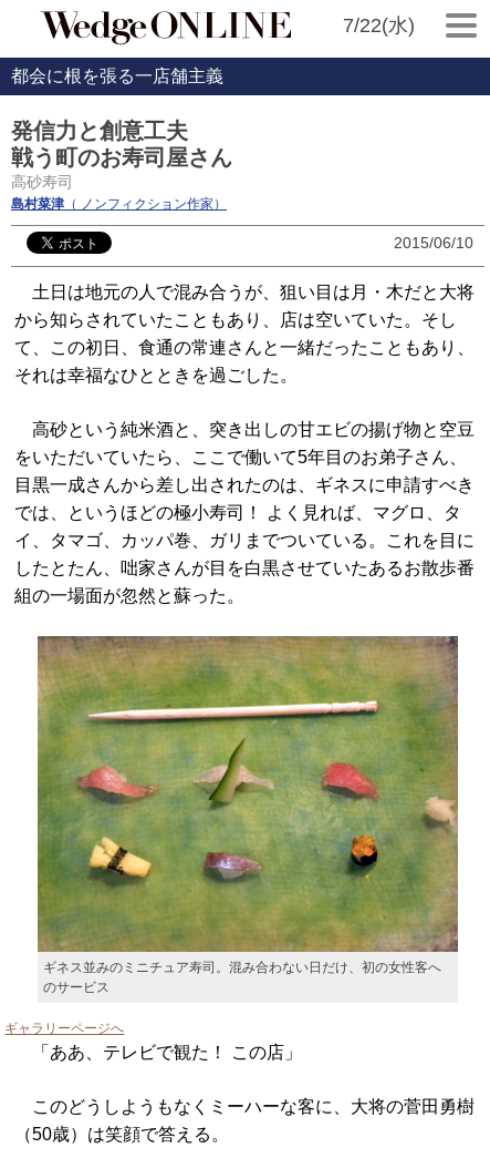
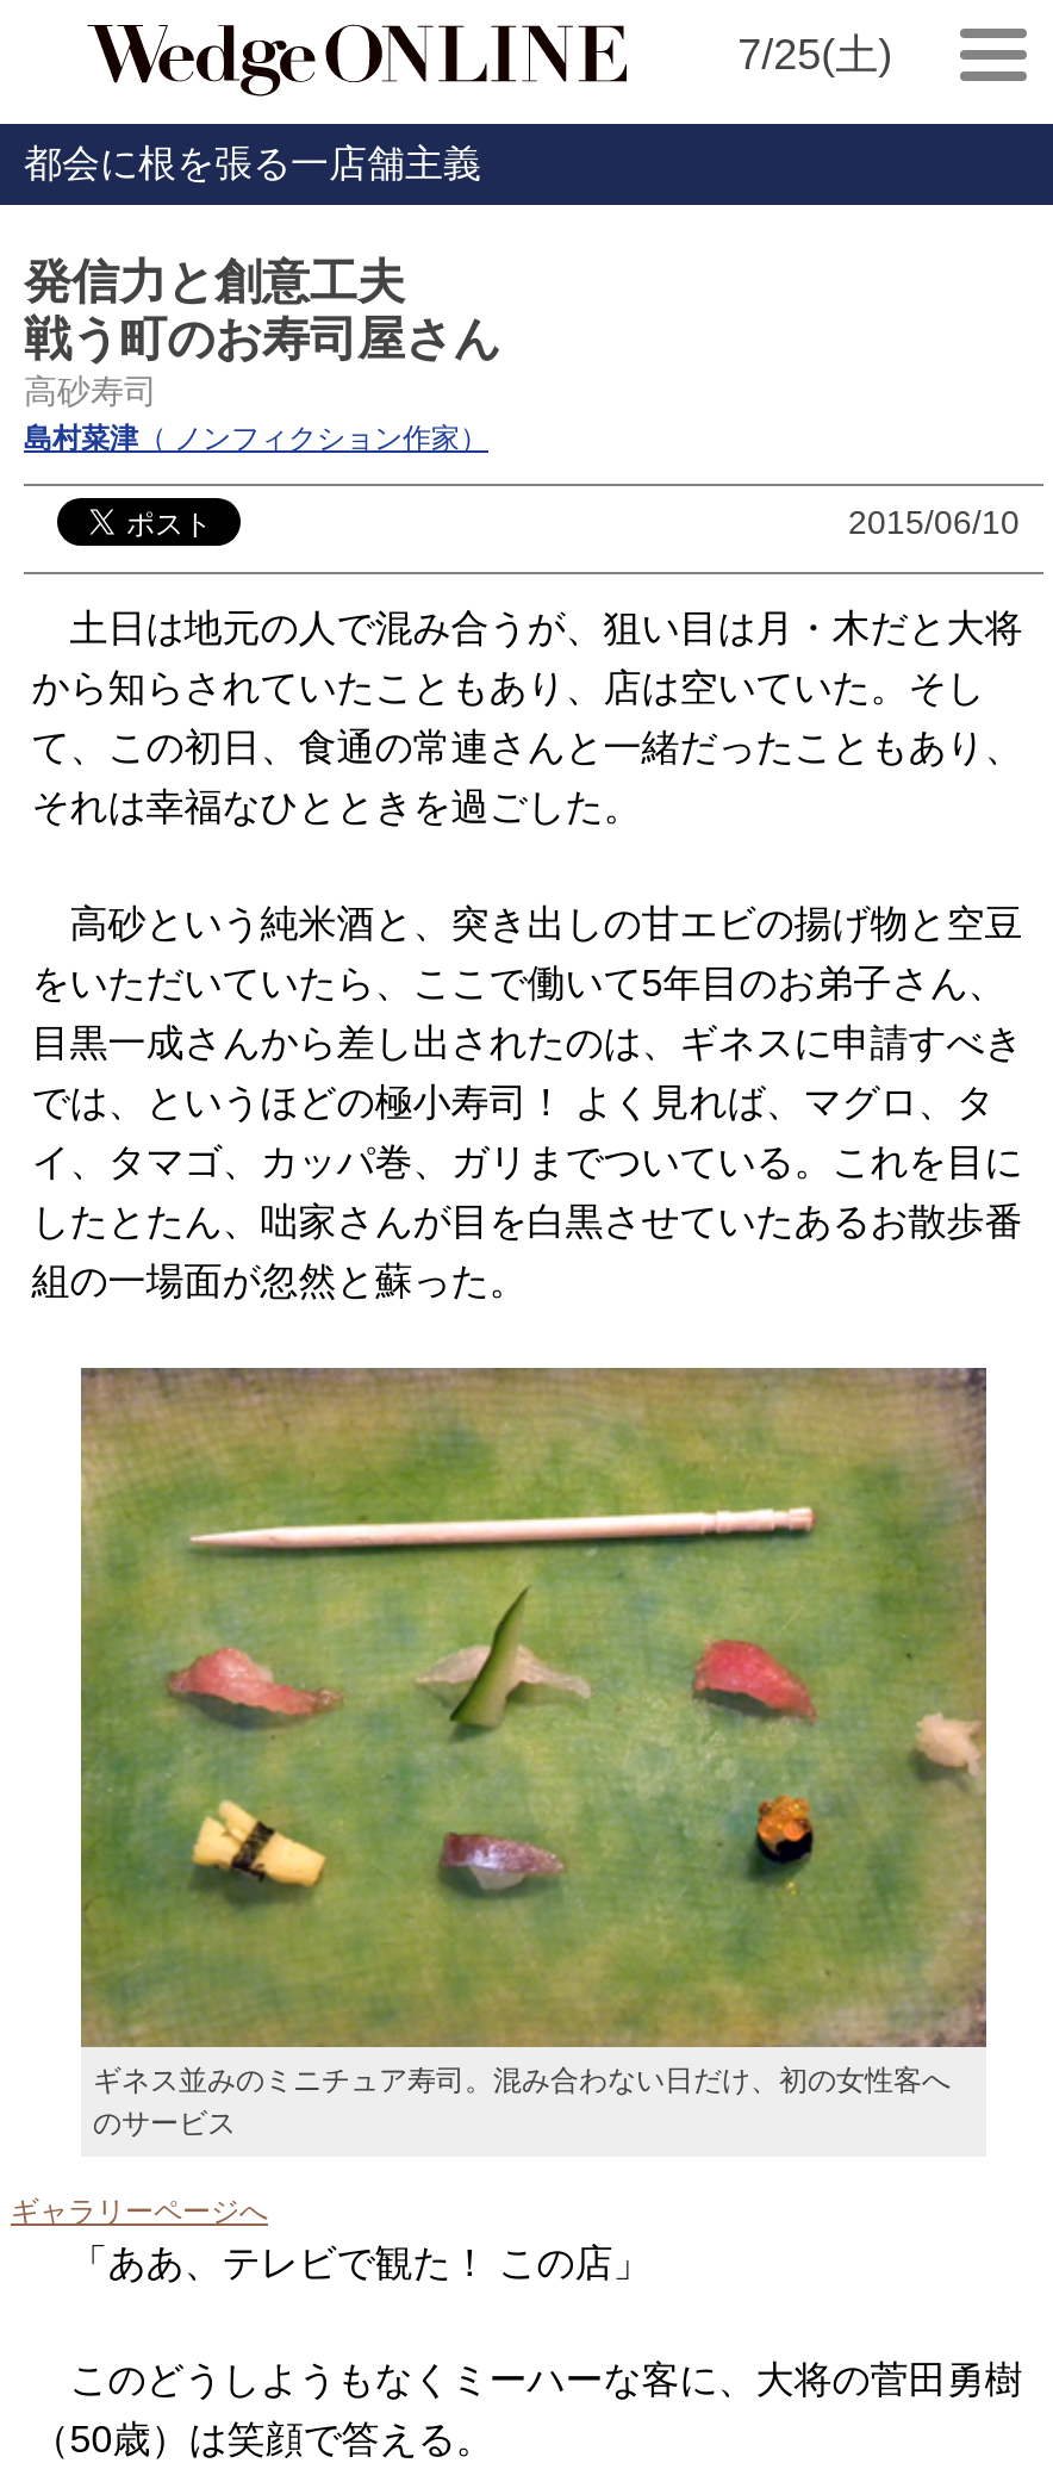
[342,14,414,37] 7/22(水) -> [738,31,892,79] 7/25(土)

